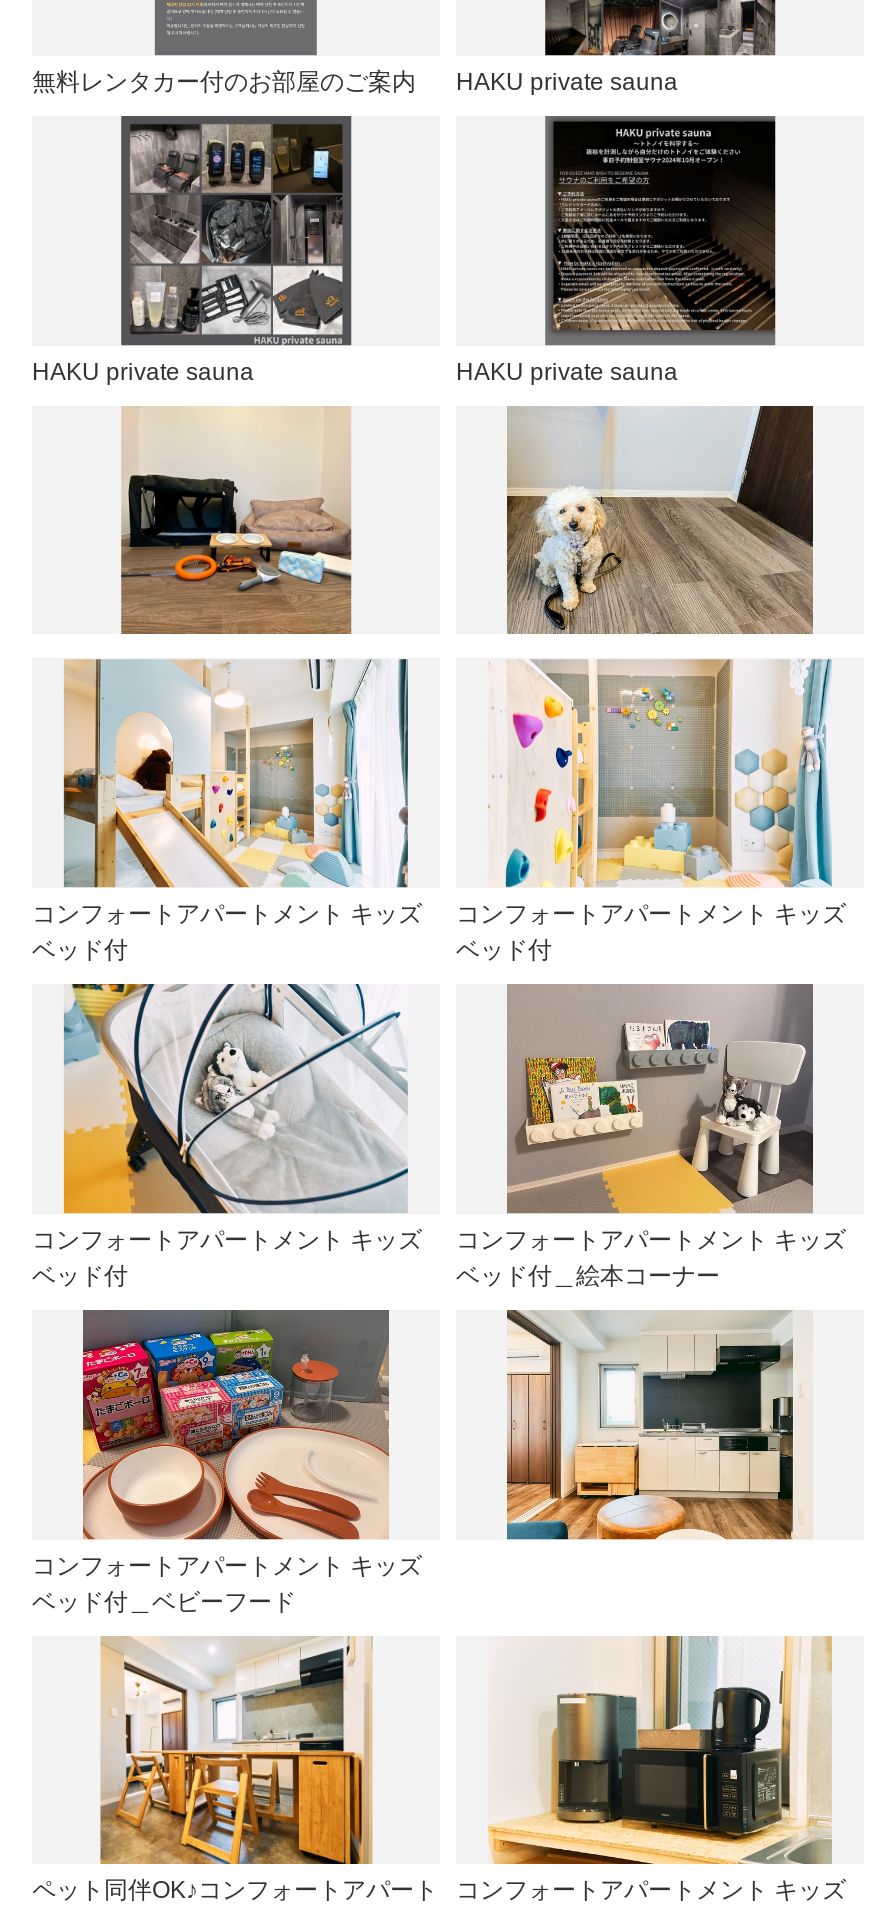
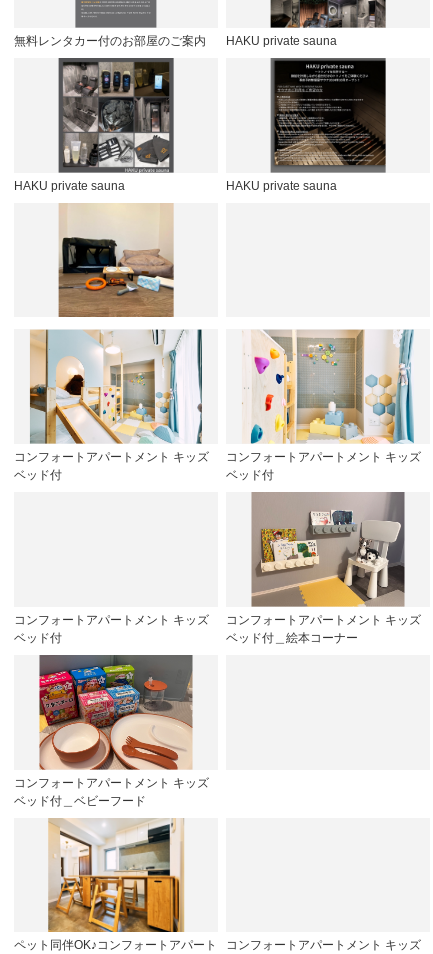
[504,404,816,636] [image] -> none
[62,982,410,1216] [image] -> none
[504,1308,804,1542] [image] -> none
[486,1634,834,1866] [image] -> none

